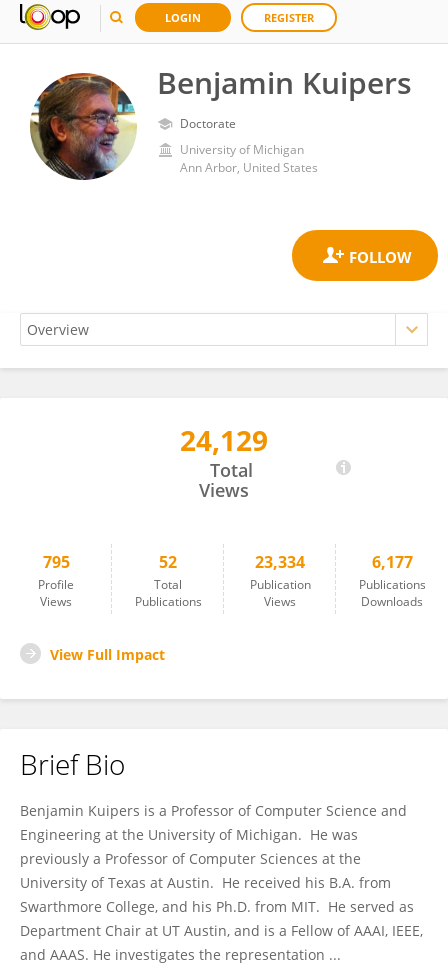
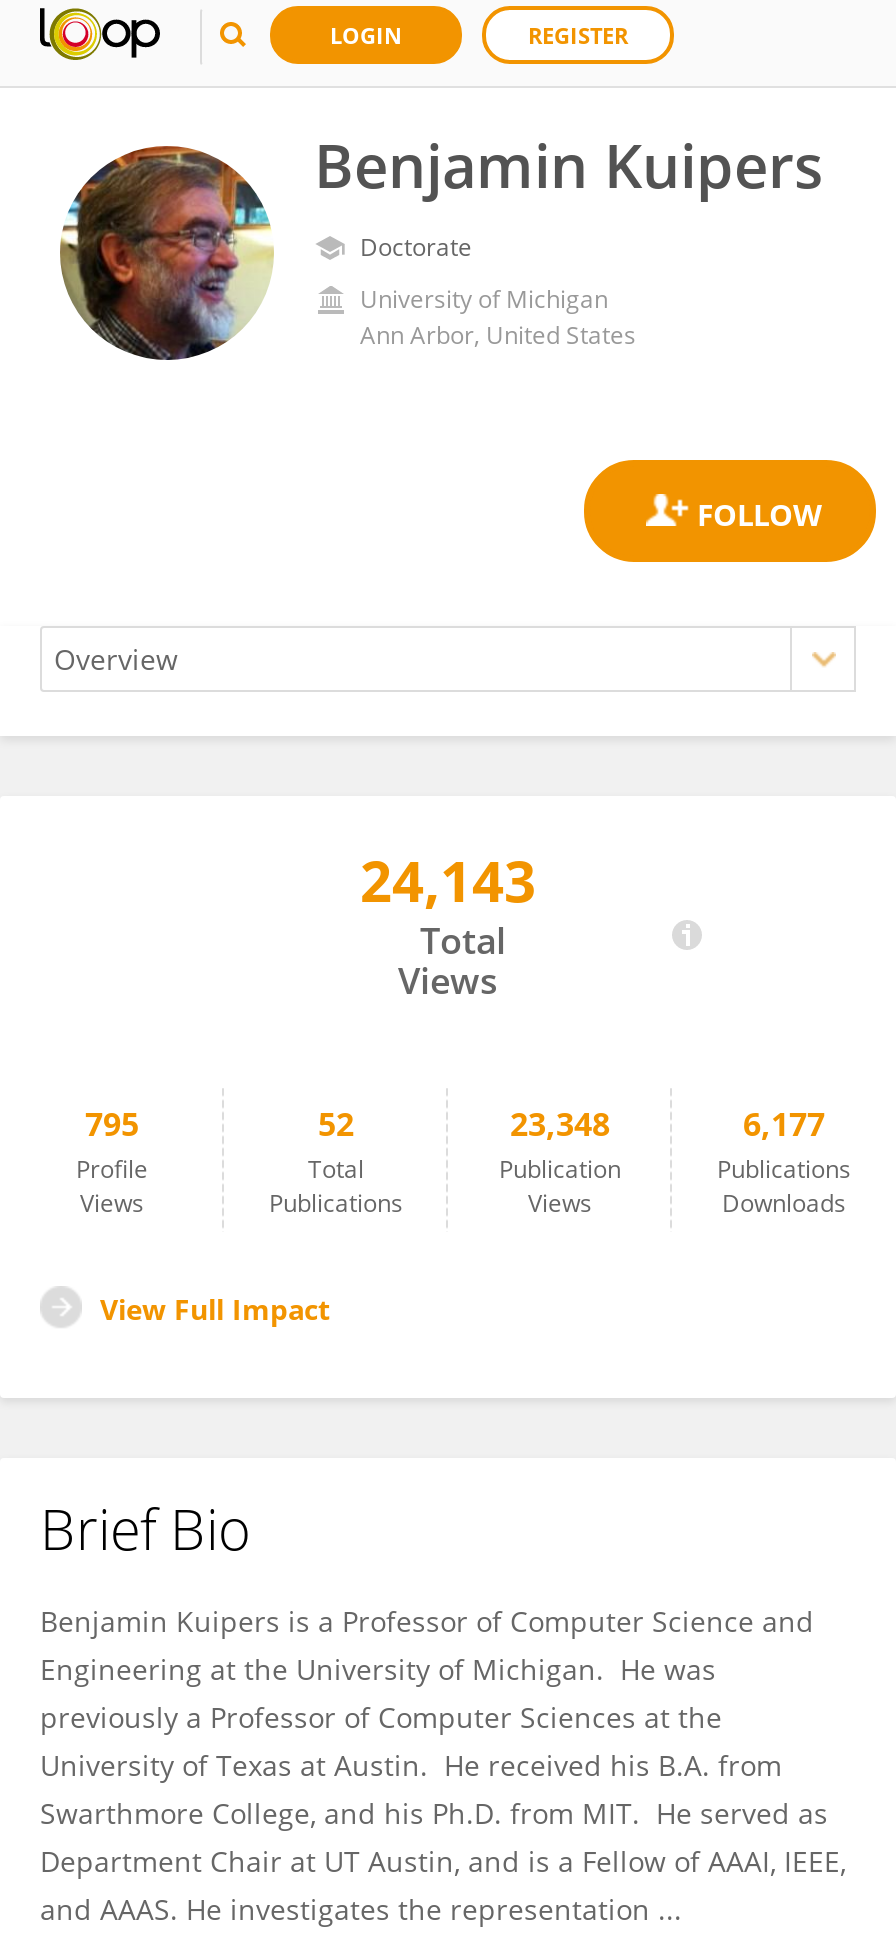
[180,421,268,459] 24,129 -> [360,842,536,918] 24,143
[255,551,305,573] 23,334 -> [510,1102,610,1146] 23,348

